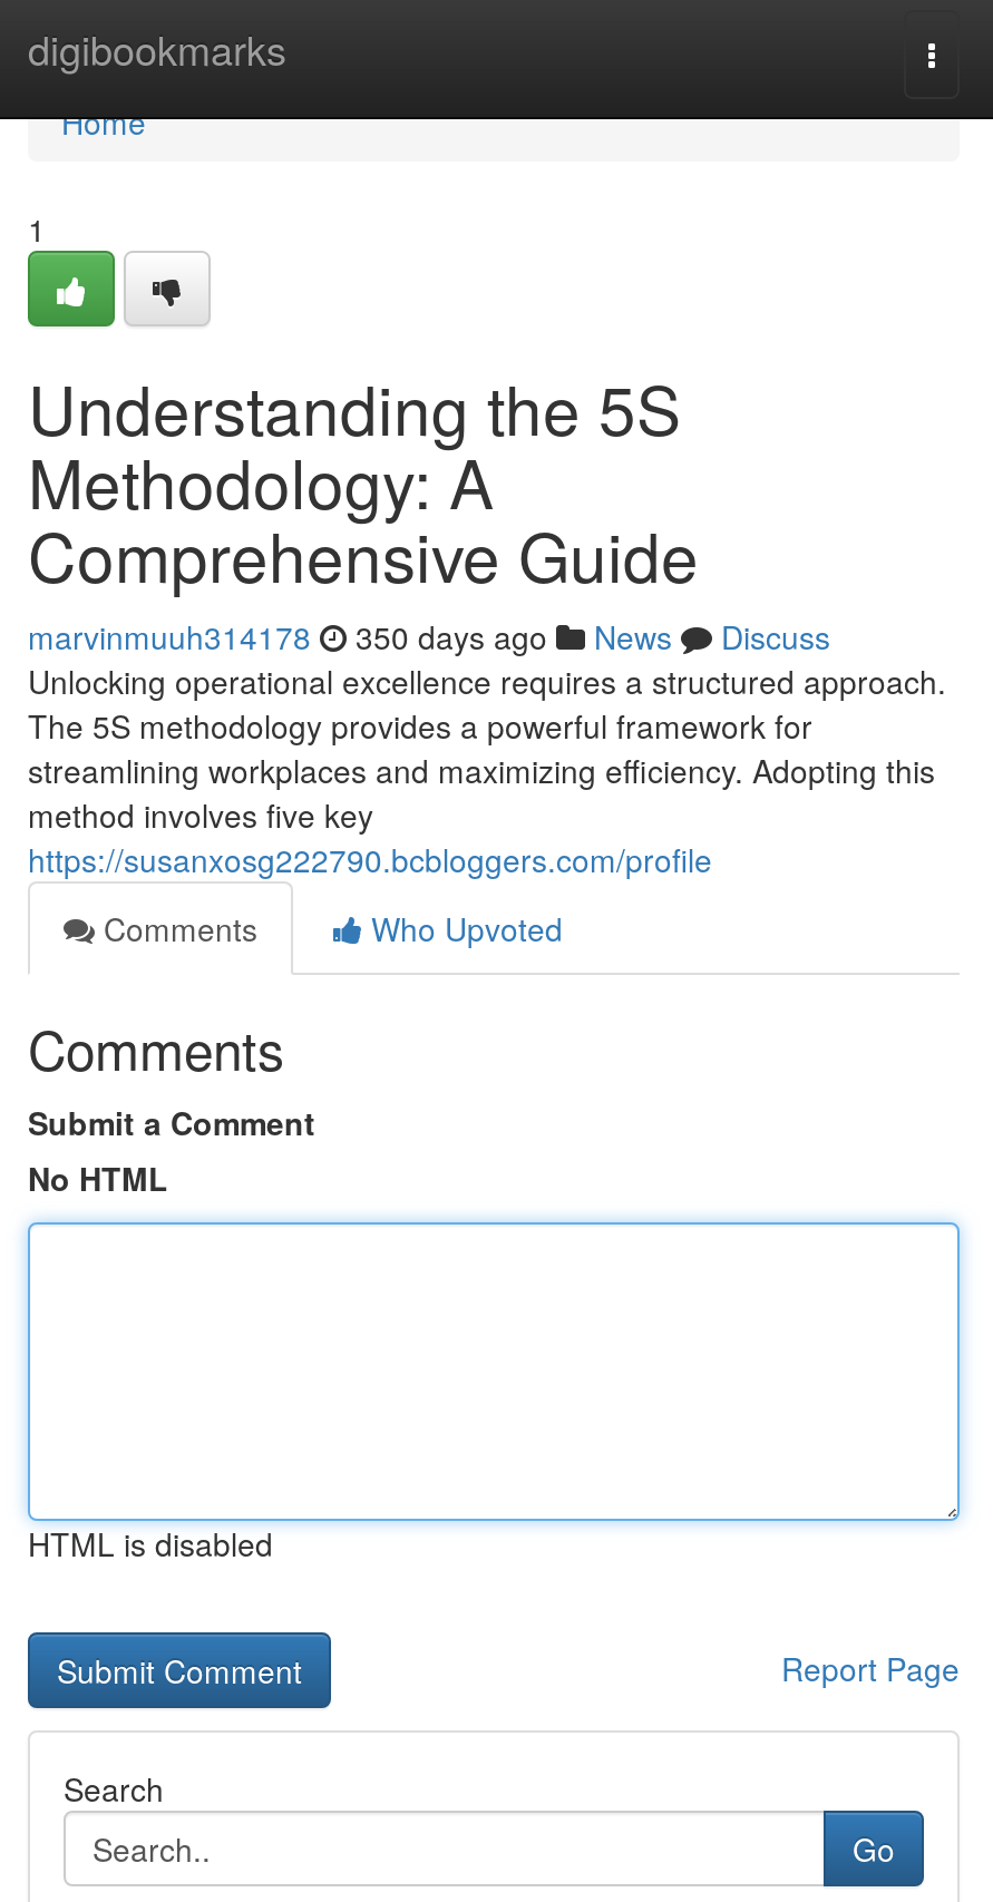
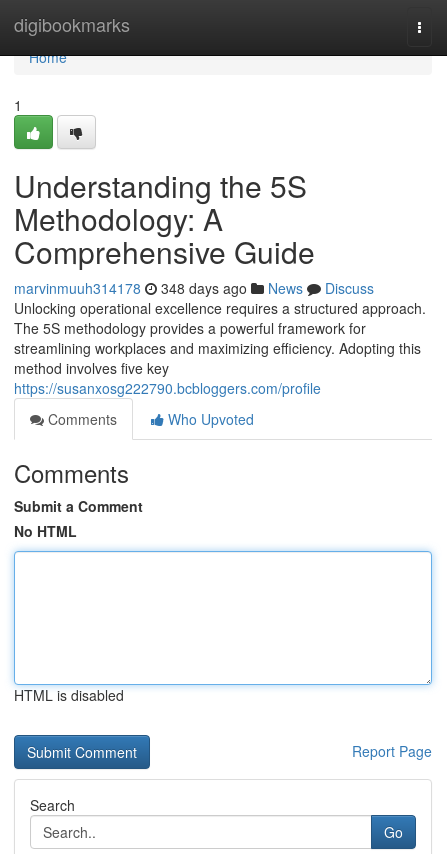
[28,614,830,659] marvinmuuh314178 350 days ago News Discuss -> [14,278,374,298] marvinmuuh314178 348 days ago News Discuss

